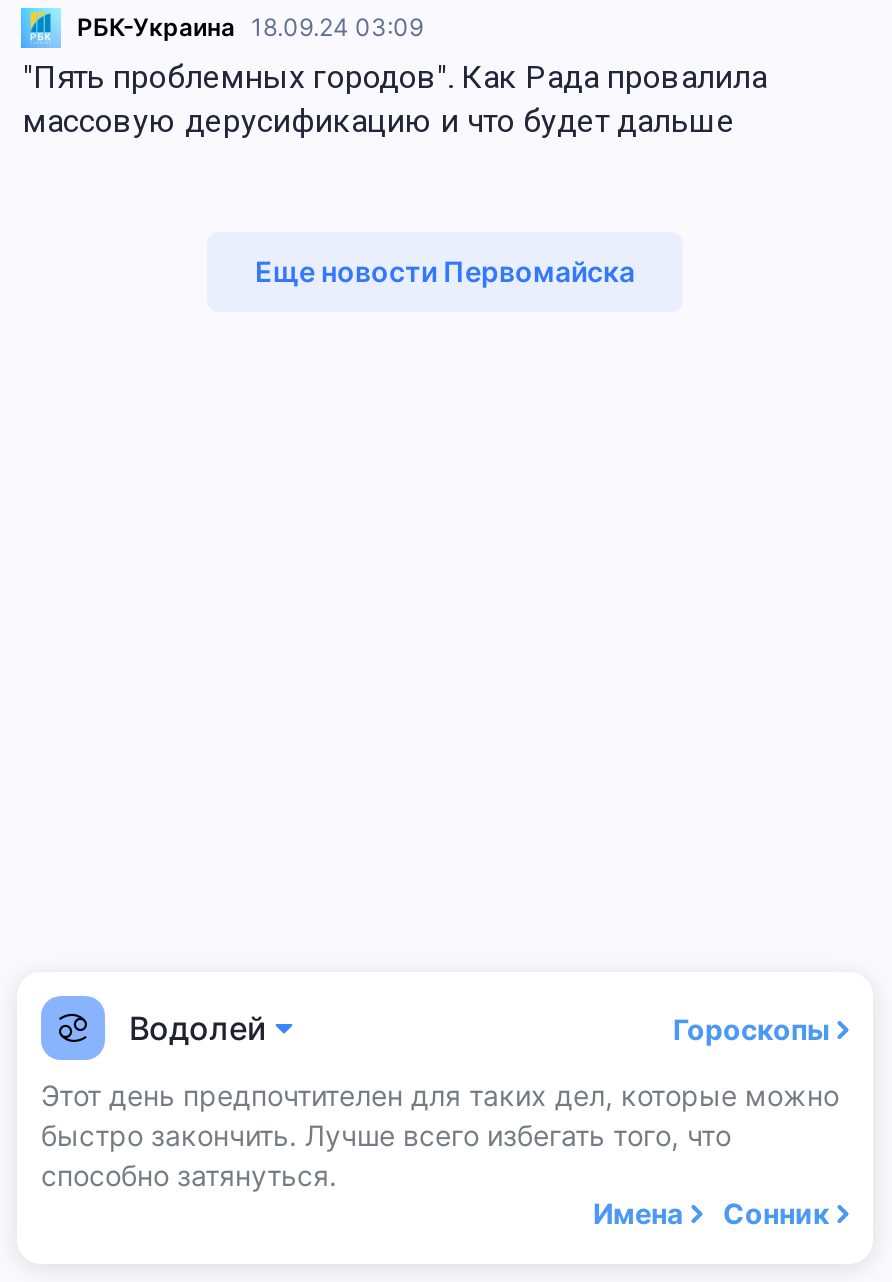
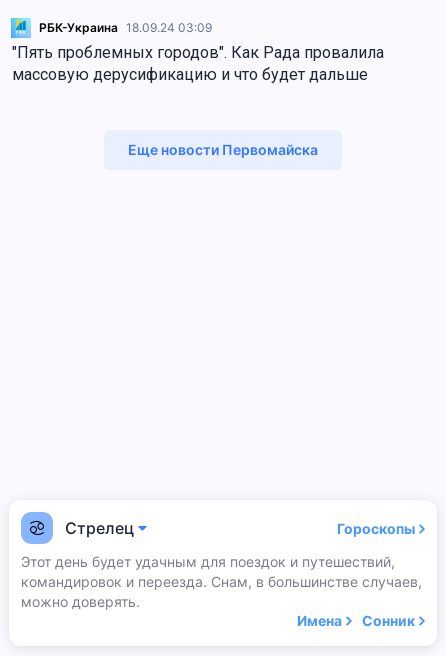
[129,1008,267,1048] Водолей -> [65,518,134,538] Стрелец
[41,1078,839,1192] Этот день предпочтителен для таких дел, которые можно | быстро закончить. Лучше всего избегать того, что | способно затянуться. -> [21,553,422,610] Этот день будет удачным для поездок и путешествий, | командировок и переезда. Снам, в большинстве случаев, | можно доверять.

